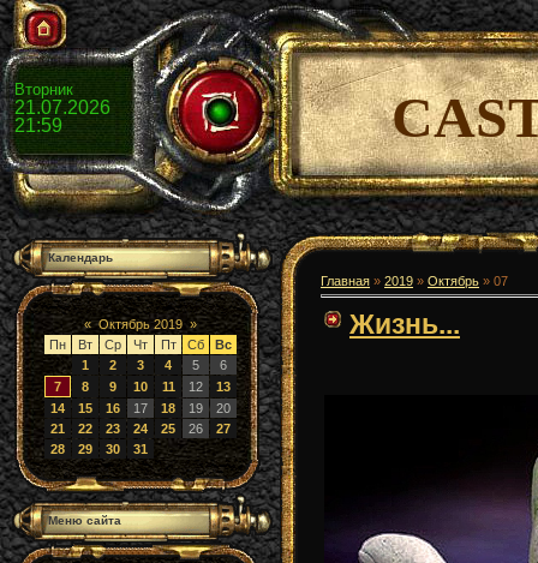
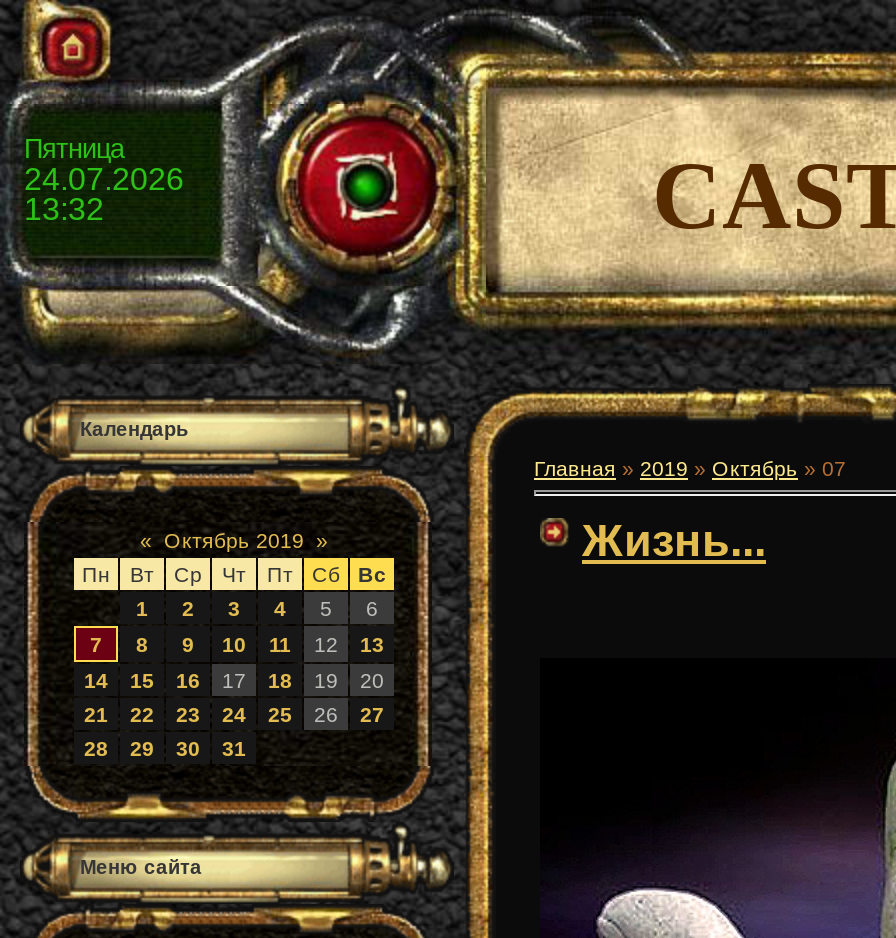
[14,80,110,136] Вторник | 21.07.2026 | 21:59 -> [24,134,184,226] Пятница | 24.07.2026 | 13:32

